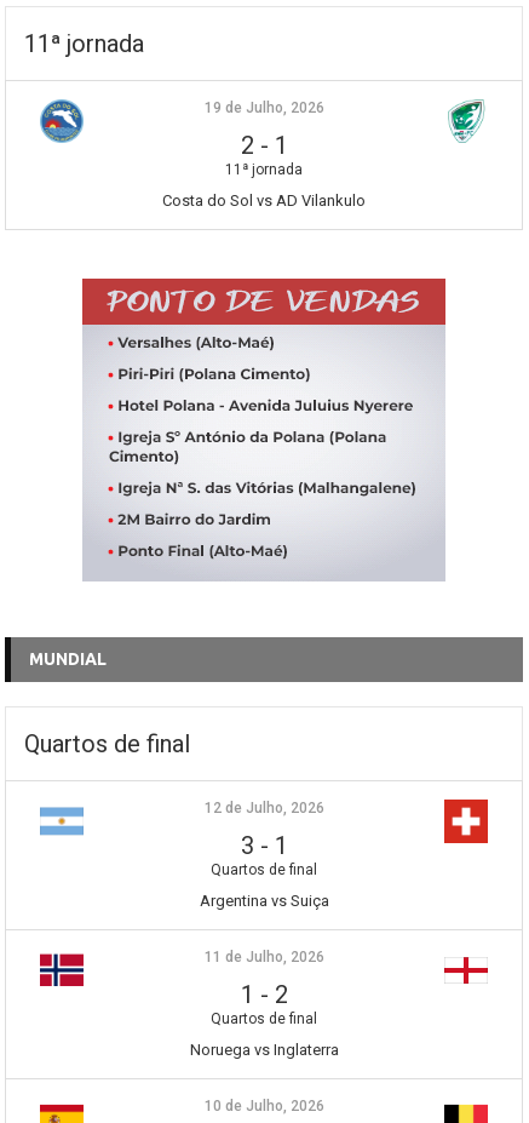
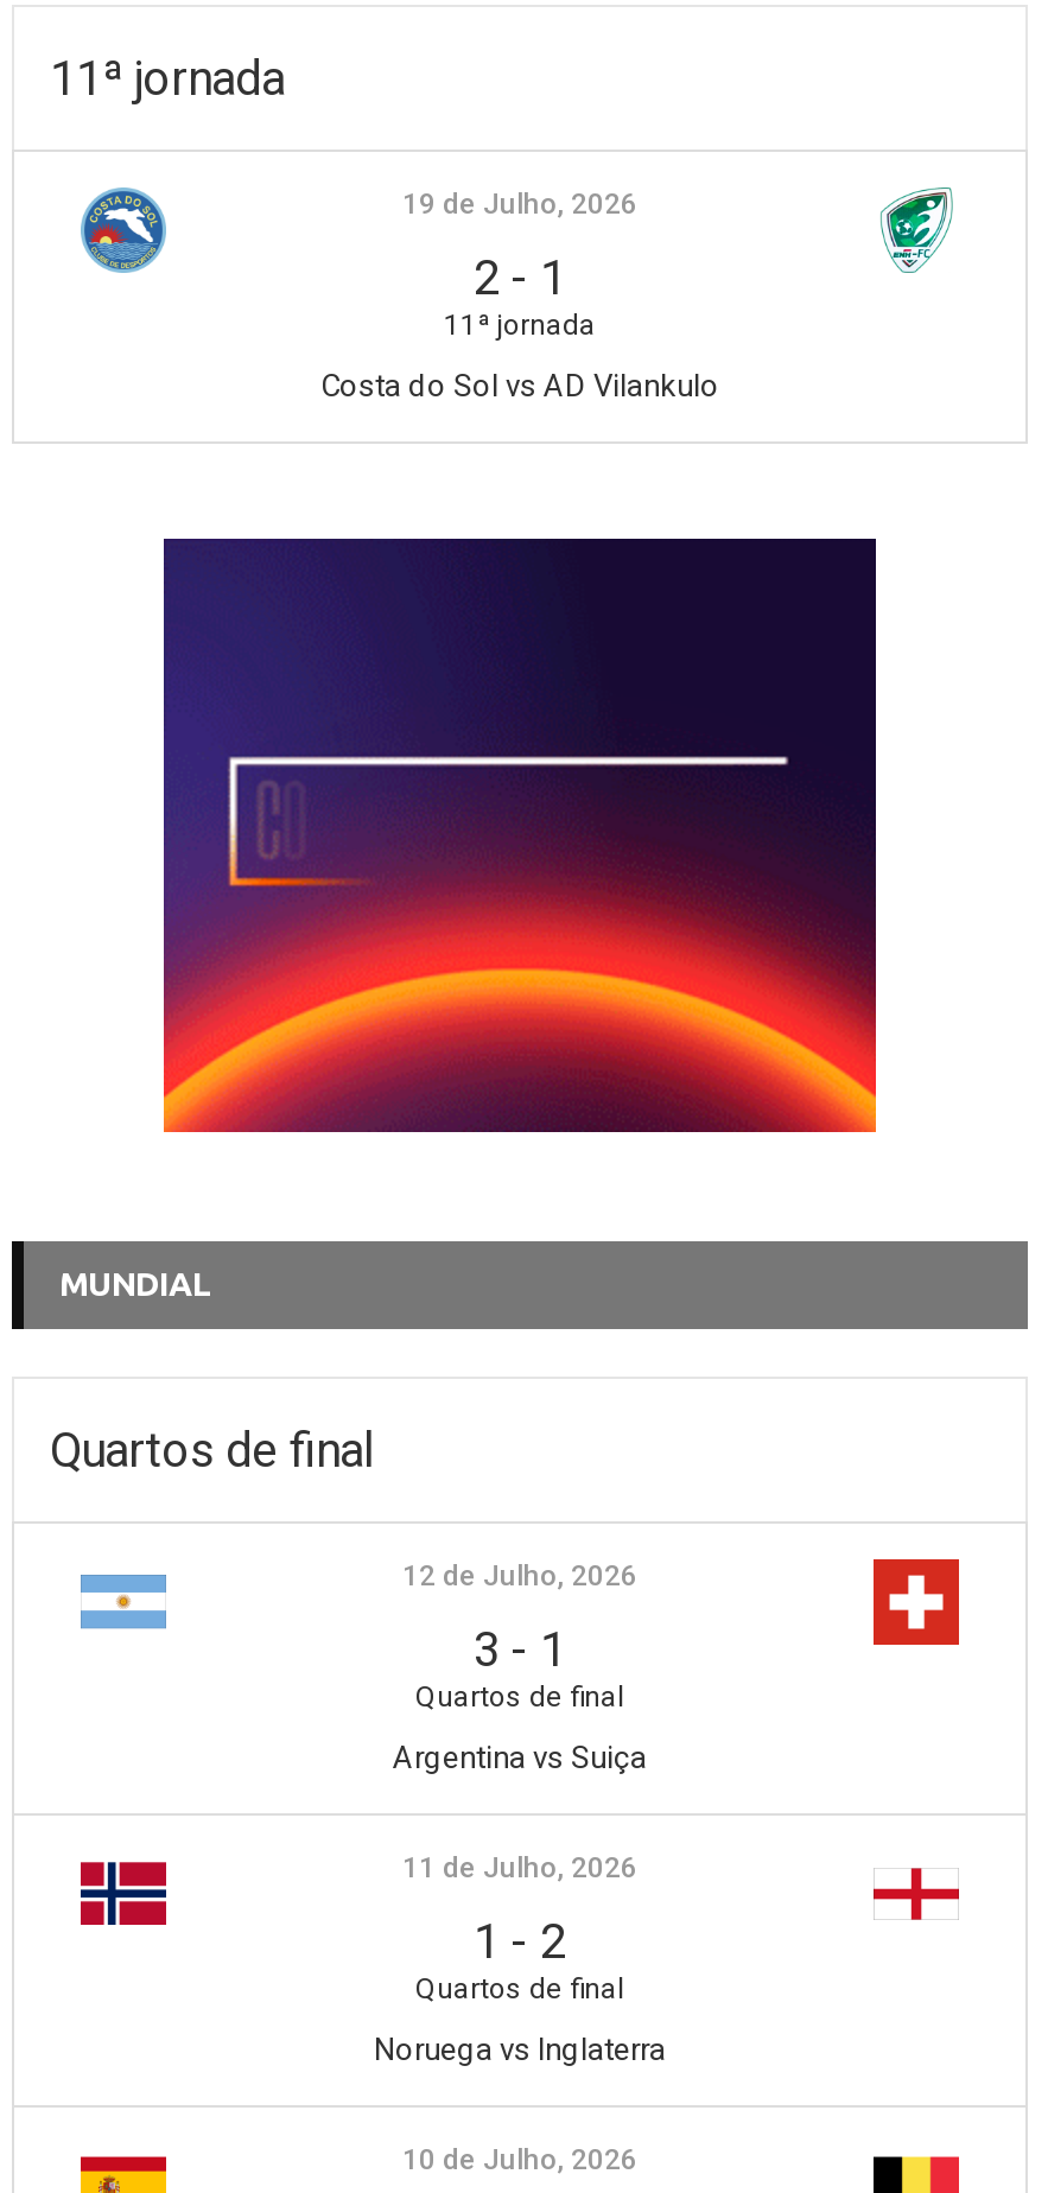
[81,277,447,581] [image] -> [161,536,878,1134] [image]

